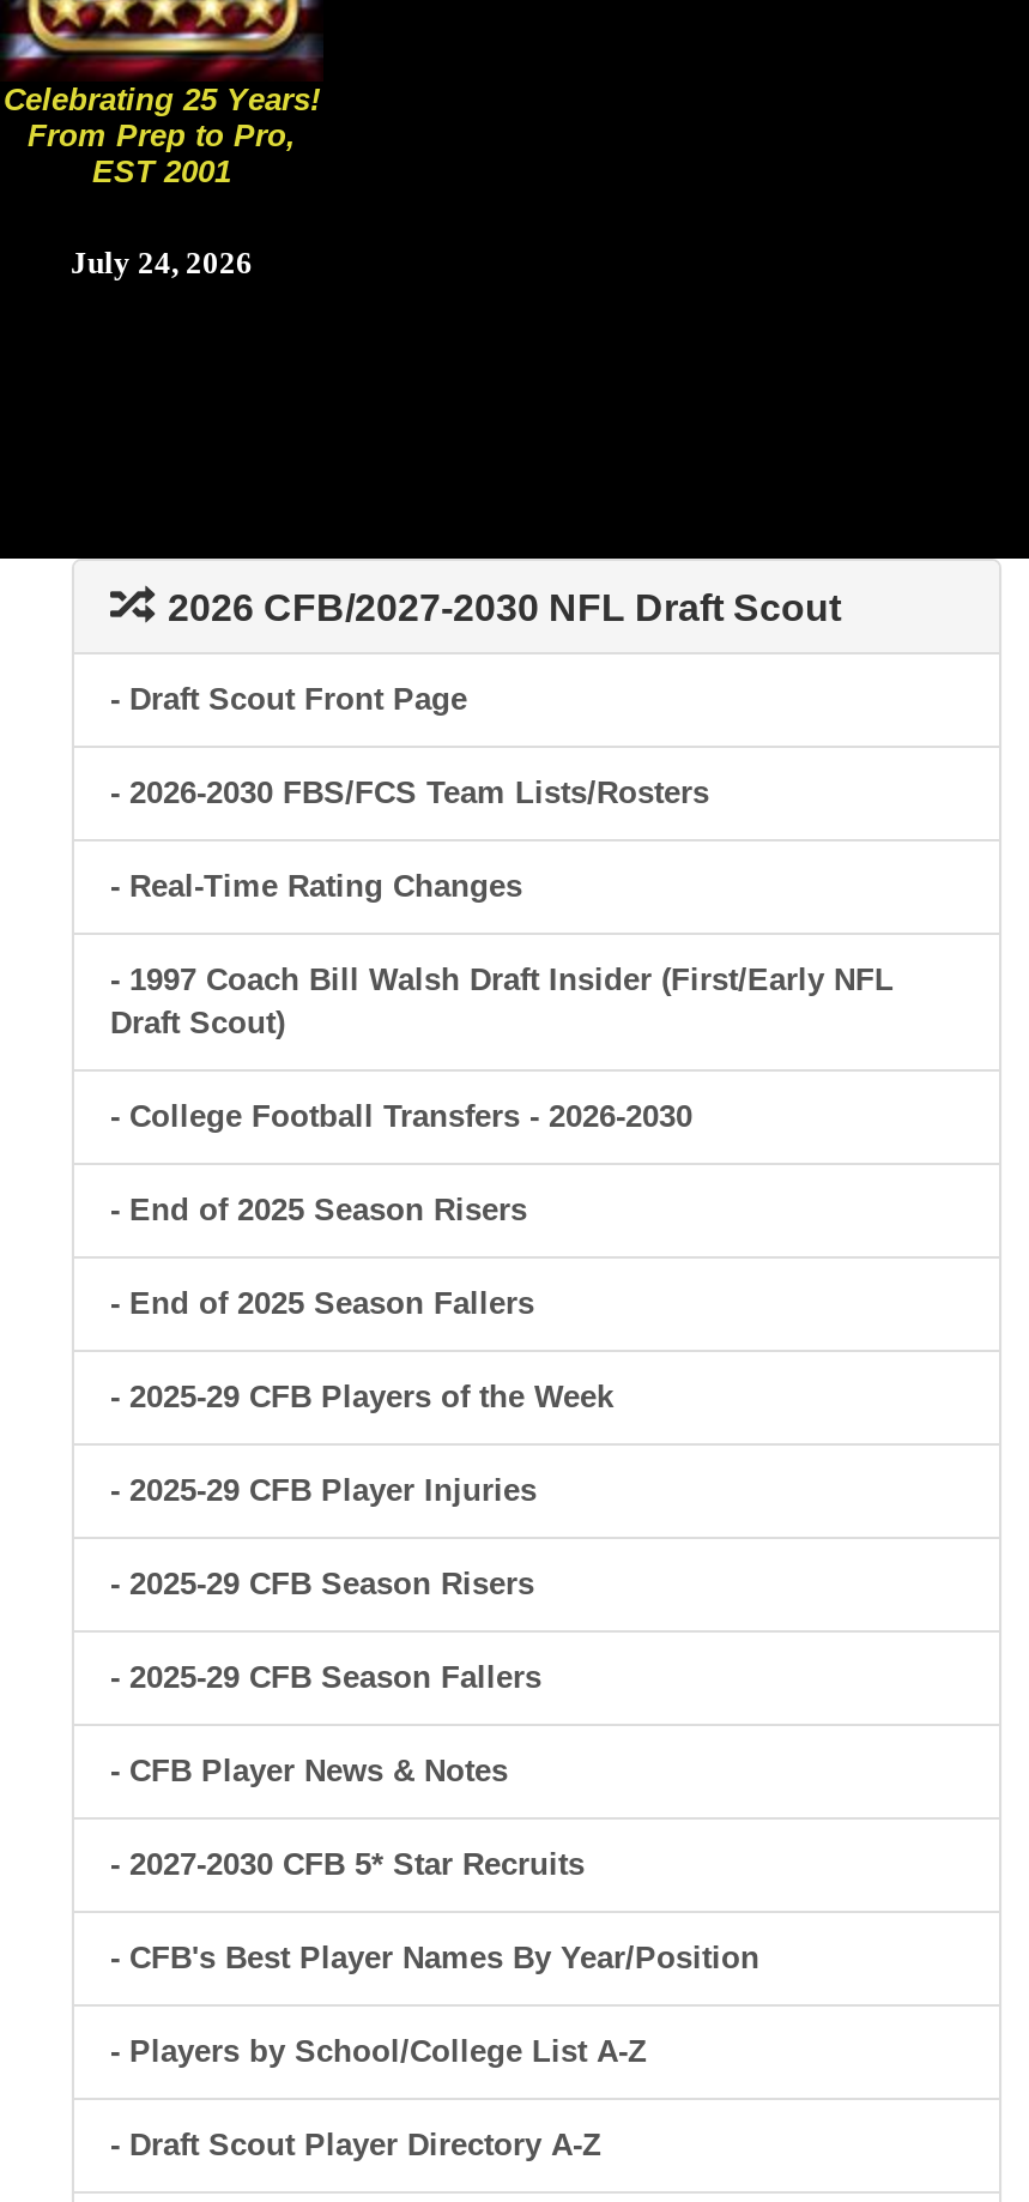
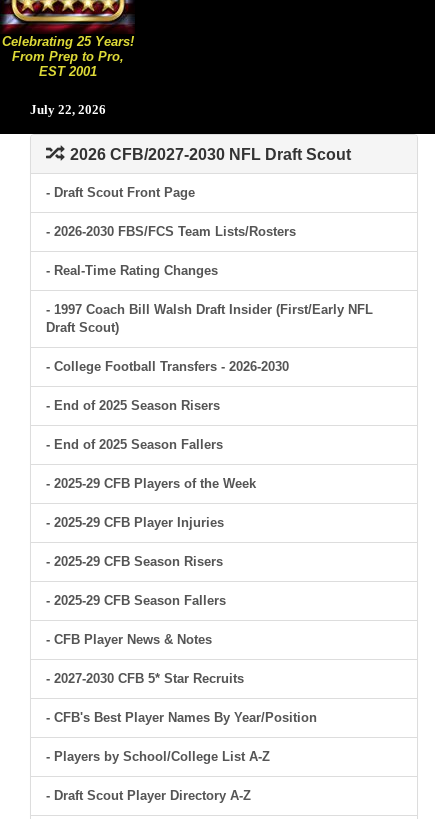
[71,245,253,280] July 24, 2026 -> [29,102,105,117] July 22, 2026

